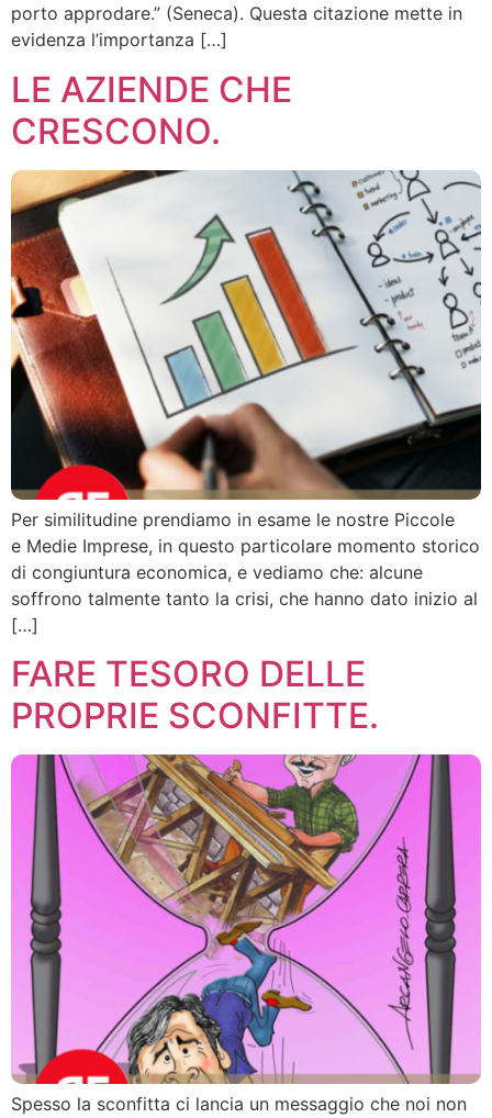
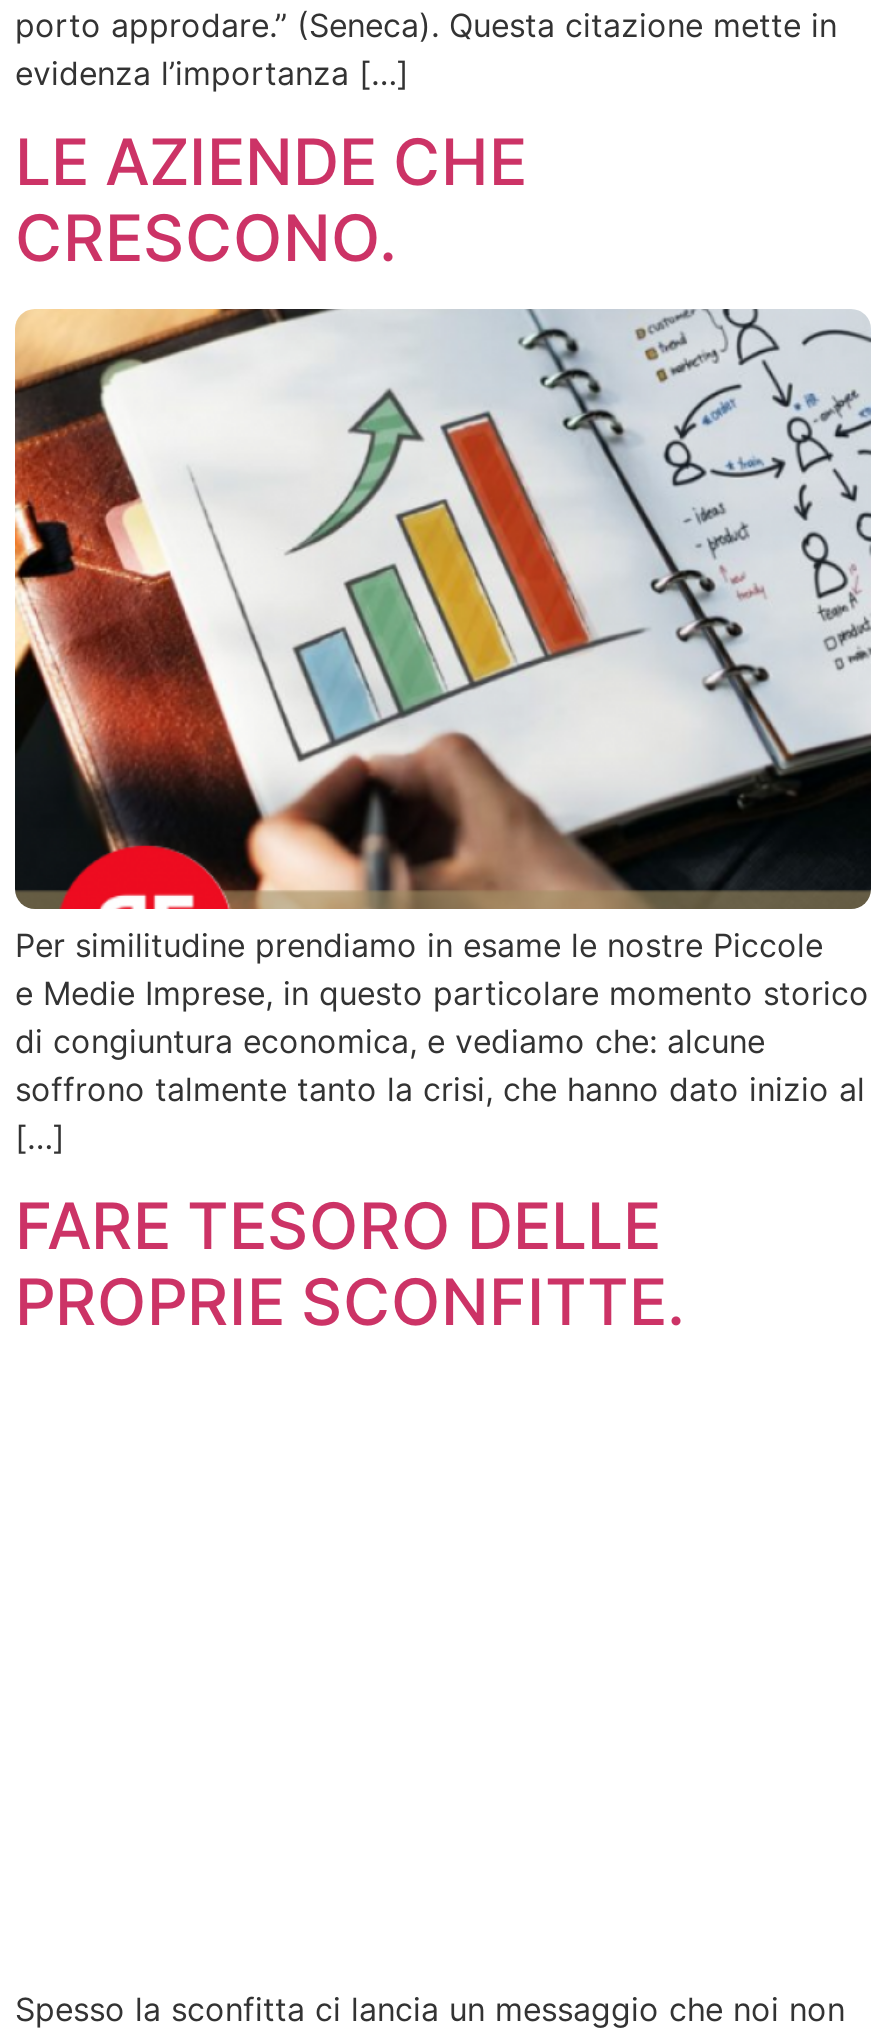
[10,753,482,1085] [image] -> none

